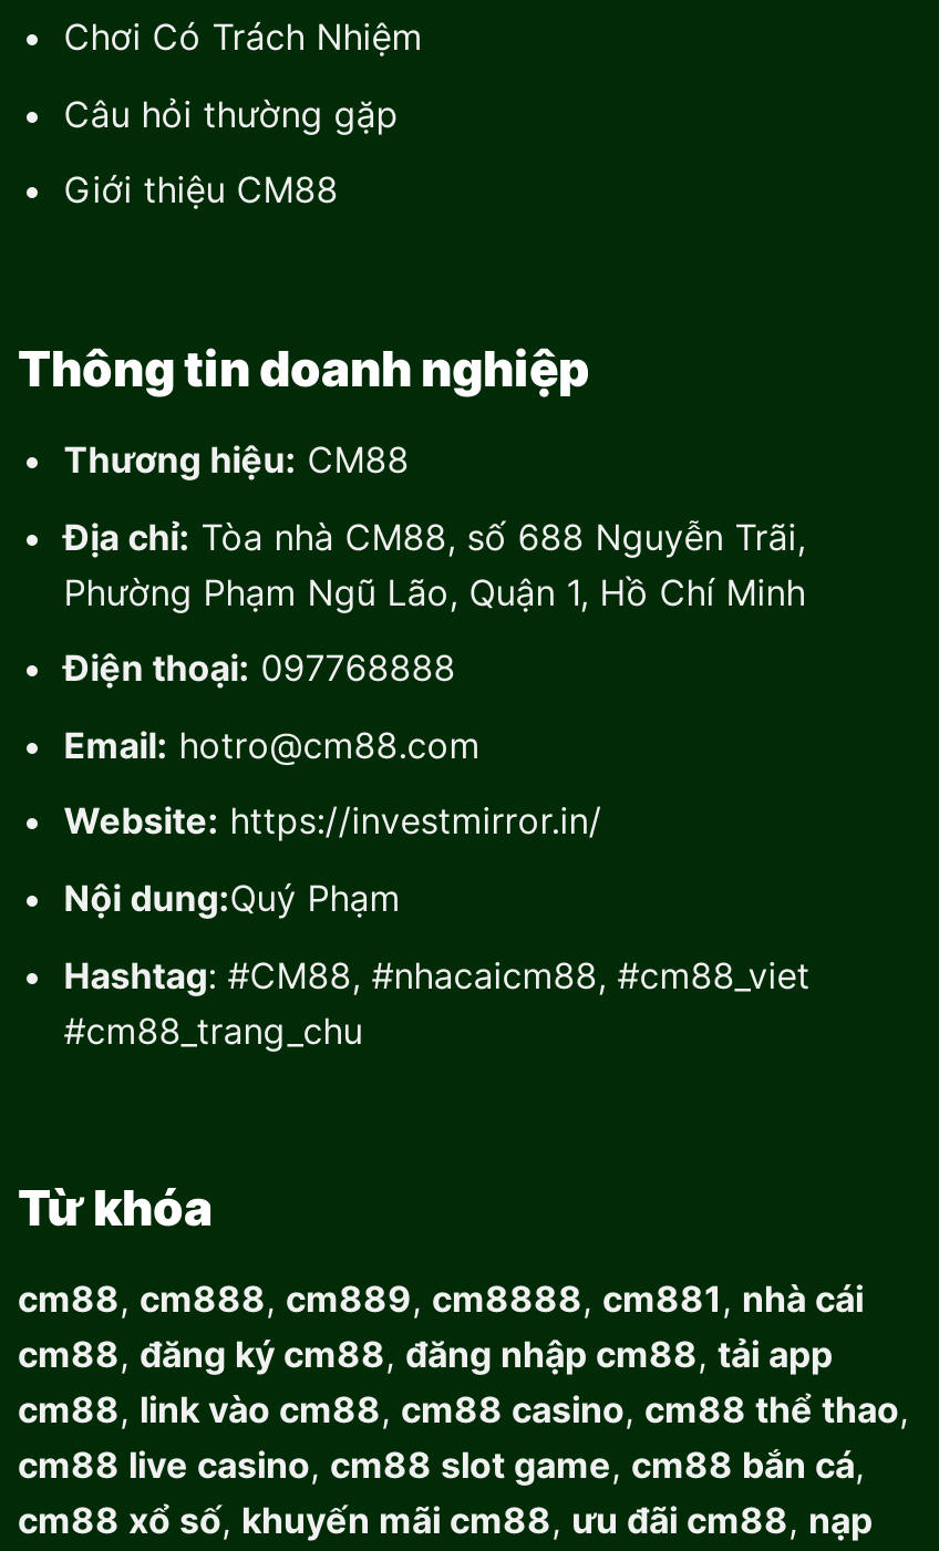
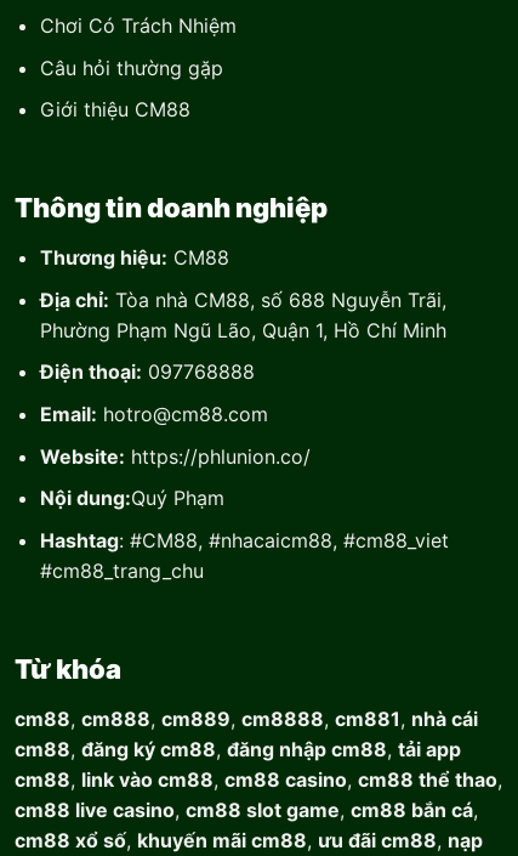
[64,799,602,844] Website: https://investmirror.in/ -> [40,444,310,468] Website: https://phlunion.co/

